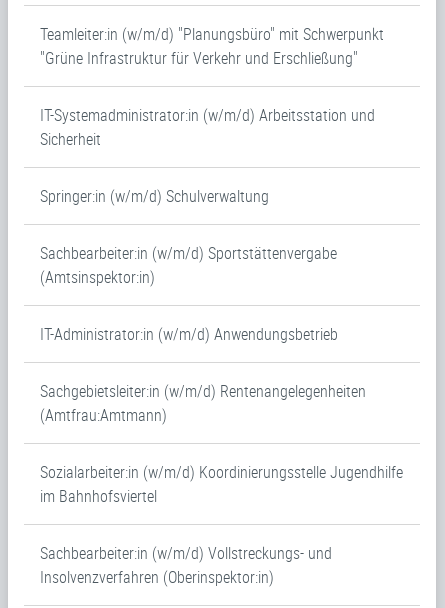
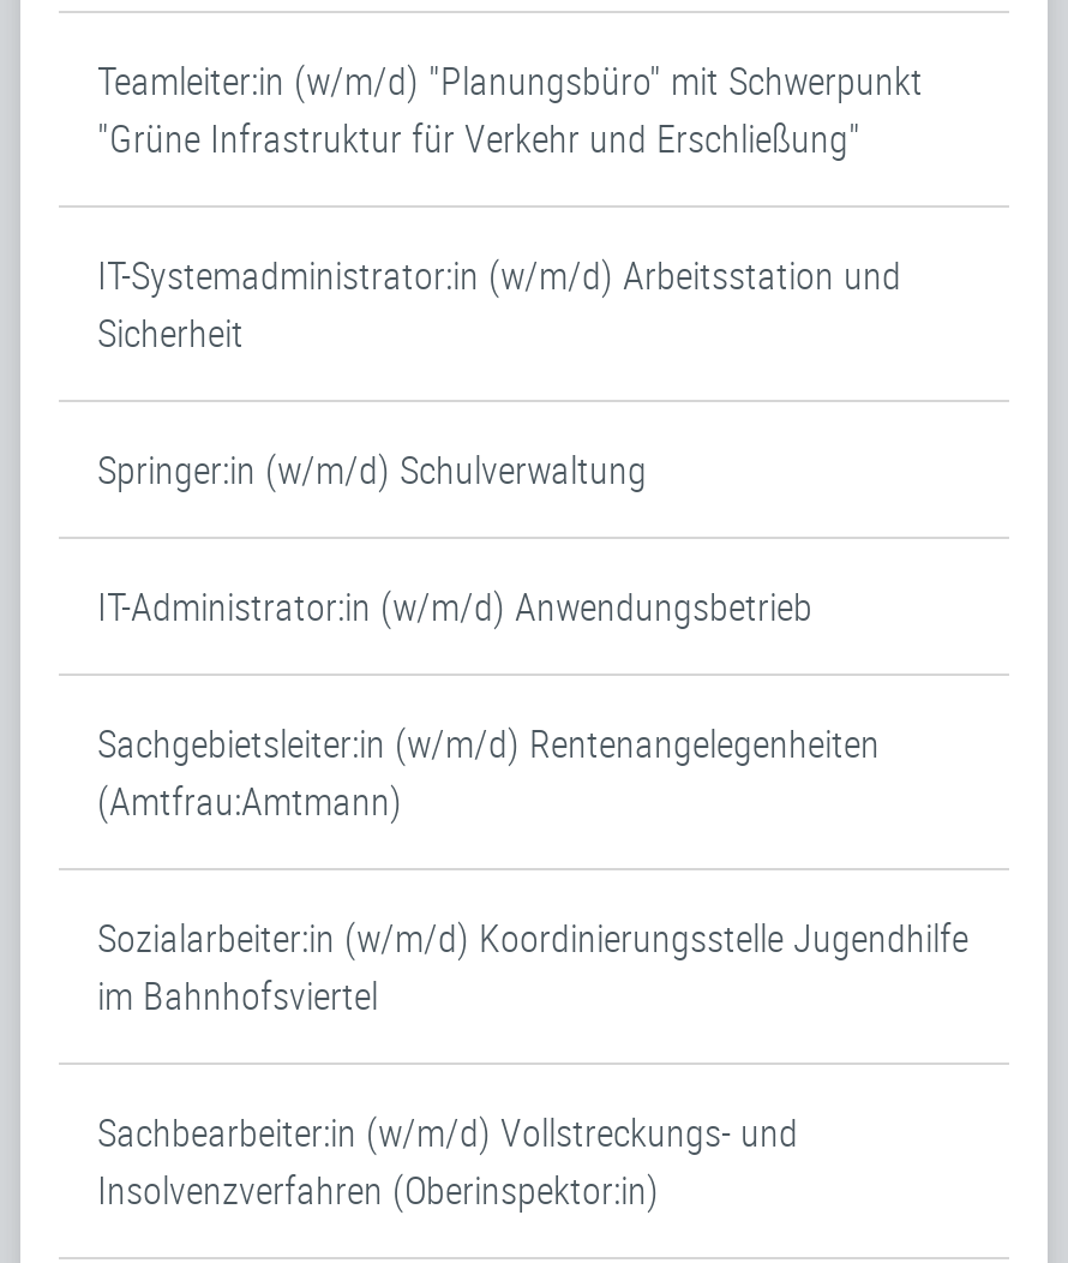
[40,242,337,288] Sachbearbeiter:in (w/m/d) Sportstättenvergabe | (Amtsinspektor:in) -> none

